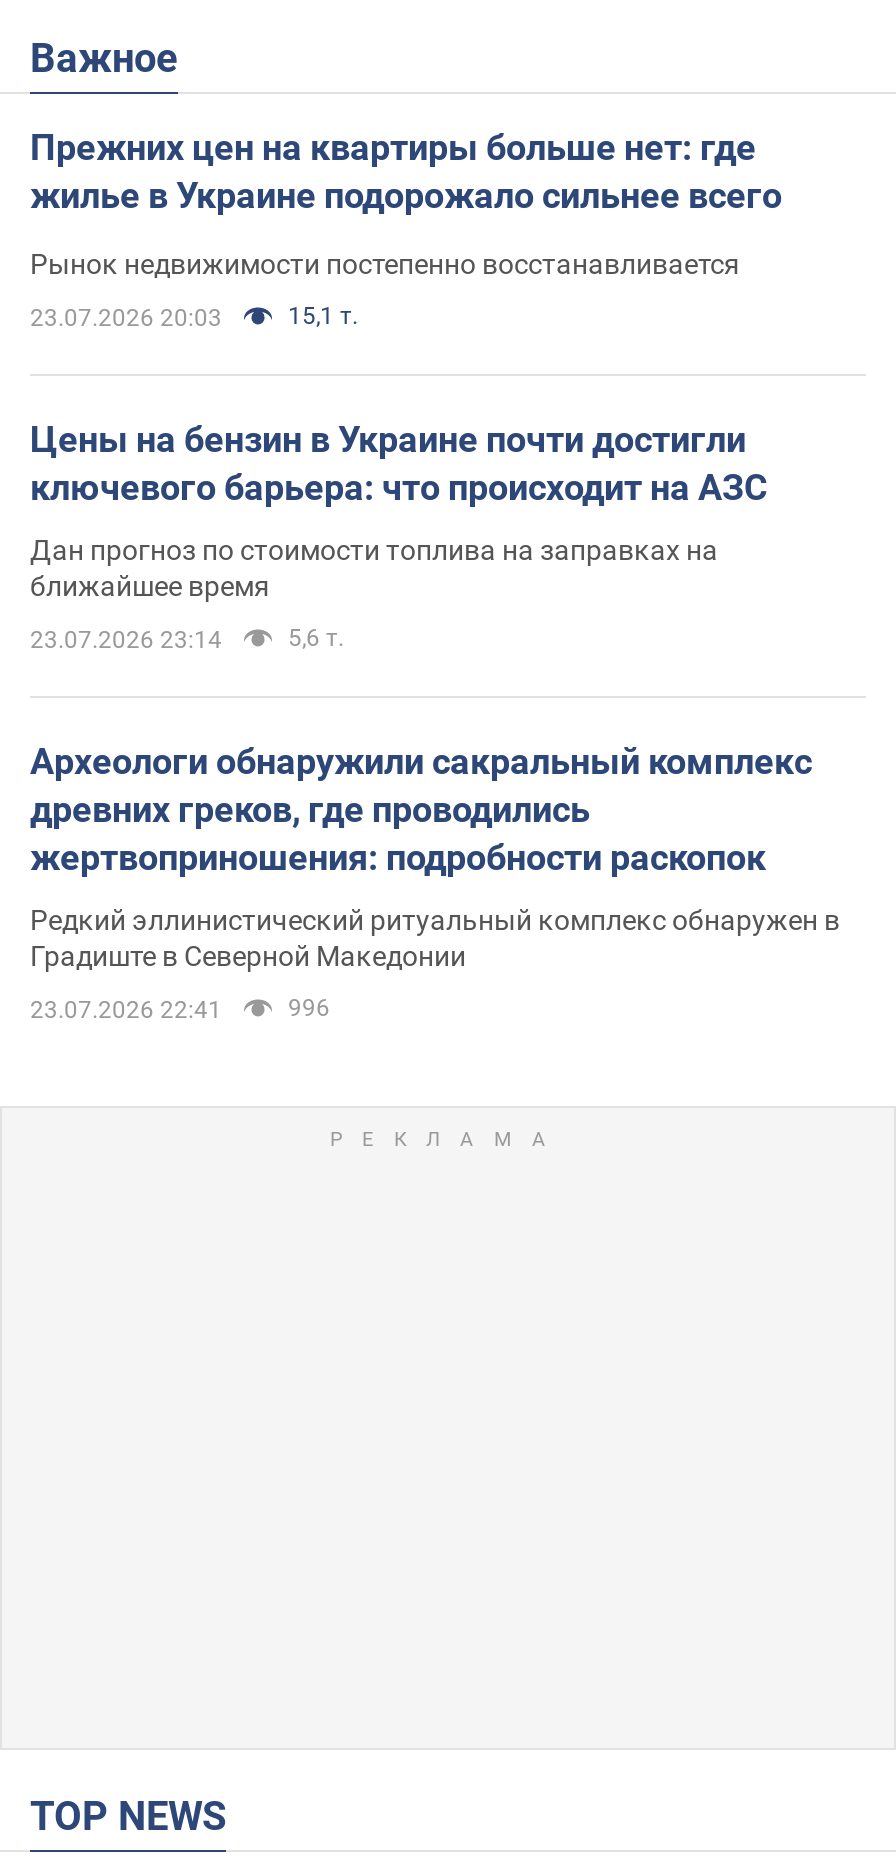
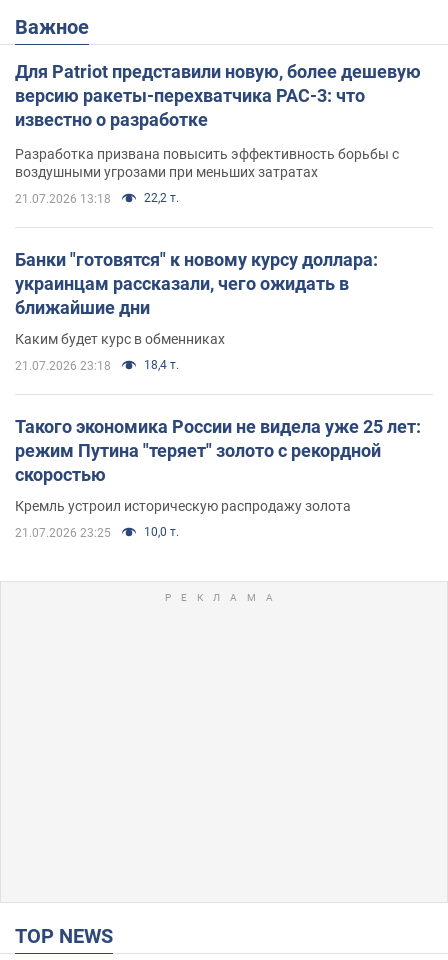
[30,125,782,215] Прежних цен на квартиры больше нет: где | жилье в Украине подорожало сильнее всего -> [15,61,421,130] Для Patriot представили новую, более дешевую | версию ракеты-перехватчика PAC-3: что | известно о разработке
[30,247,740,279] Рынок недвижимости постепенно восстанавливается -> [15,146,399,180] Разработка призвана повысить эффективность борьбы с | воздушными угрозами при меньших затратах
[30,301,358,331] 23.07.2026 20:03 | 15,1 т. -> [15,191,179,206] 21.07.2026 13:18 | 22,2 т.
[30,417,768,507] Цены на бензин в Украине почти достигли | ключевого барьера: что происходит на АЗС -> [15,249,378,318] Банки "готовятся" к новому курсу доллара: | украинцам рассказали, чего ожидать в | ближайшие дни
[30,533,718,601] Дан прогноз по стоимости топлива на заправках на | ближайшее время -> [15,331,225,347] Каким будет курс в обменниках
[30,623,344,653] 23.07.2026 23:14 | 5,6 т. -> [15,358,179,373] 21.07.2026 23:18 | 18,4 т.
[30,739,812,877] Археологи обнаружили сакральный комплекс | древних греков, где проводились | жертвоприношения: подробности раскопок -> [15,416,421,485] Такого экономика России не видела уже 25 лет: | режим Путина "теряет" золото с рекордной | скоростью
[30,903,840,971] Редкий эллинистический ритуальный комплекс обнаружен в | Градиште в Северной Македонии -> [15,498,351,514] Кремль устроил историческую распродажу золота
[30,993,330,1023] 23.07.2026 22:41 | 996 -> [15,525,179,540] 21.07.2026 23:25 | 10,0 т.

